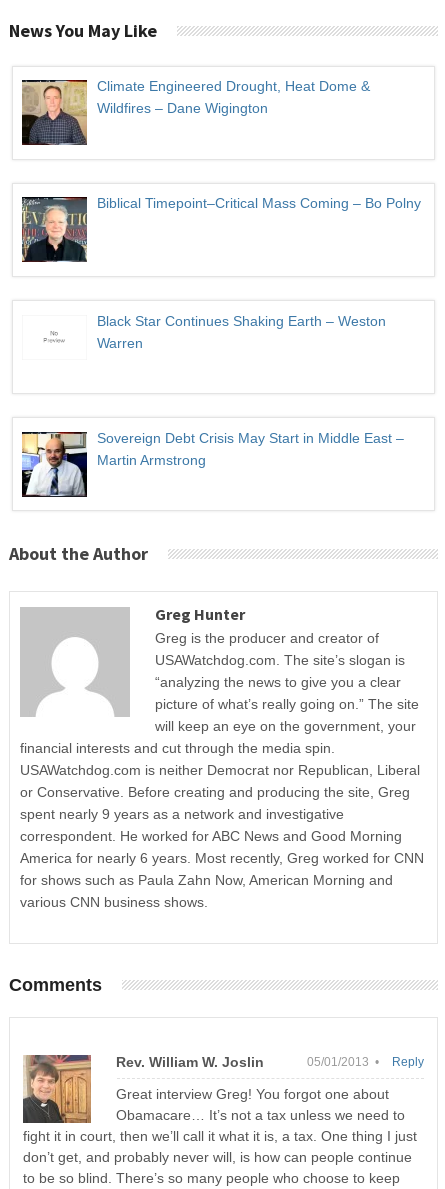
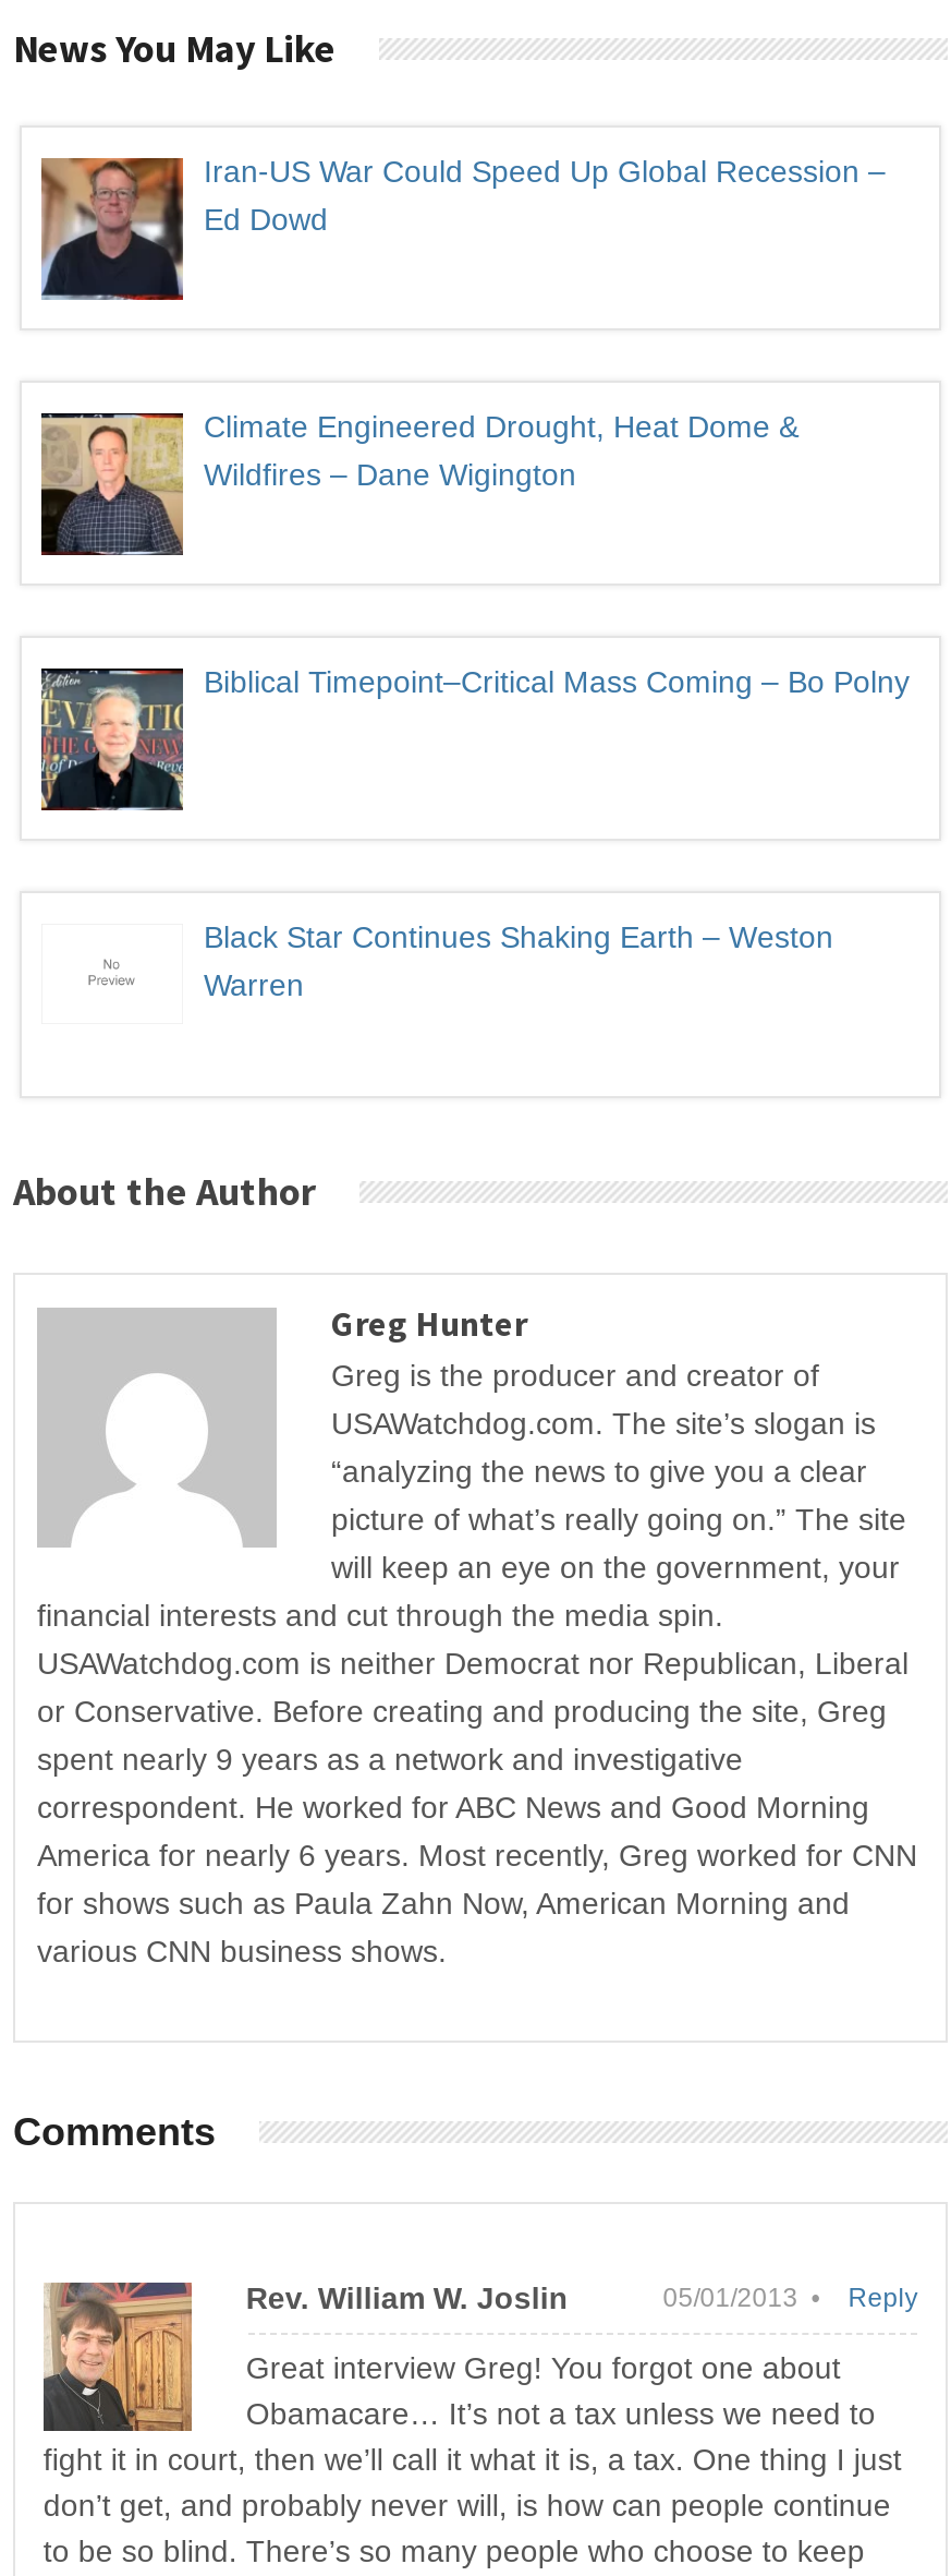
none -> [39,153,886,303] [image] | Iran-US War Could Speed Up Global Recession – | Ed Dowd
moved [21,78,420,350] -> [39,409,910,1003]: [image] | Climate Engineered Drought, Heat Dome & | Wildfires – Dane Wigington | Biblical Timepoint–Critical Mass Coming – Bo Polny | Black Star Continues Shaking Earth – Weston | Warren
[21,430,403,497] [image] | Sovereign Debt Crisis May Start in Middle East – | Martin Armstrong -> none

